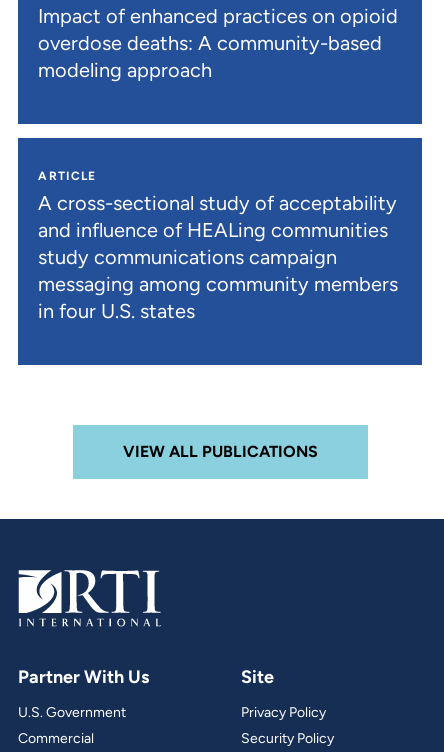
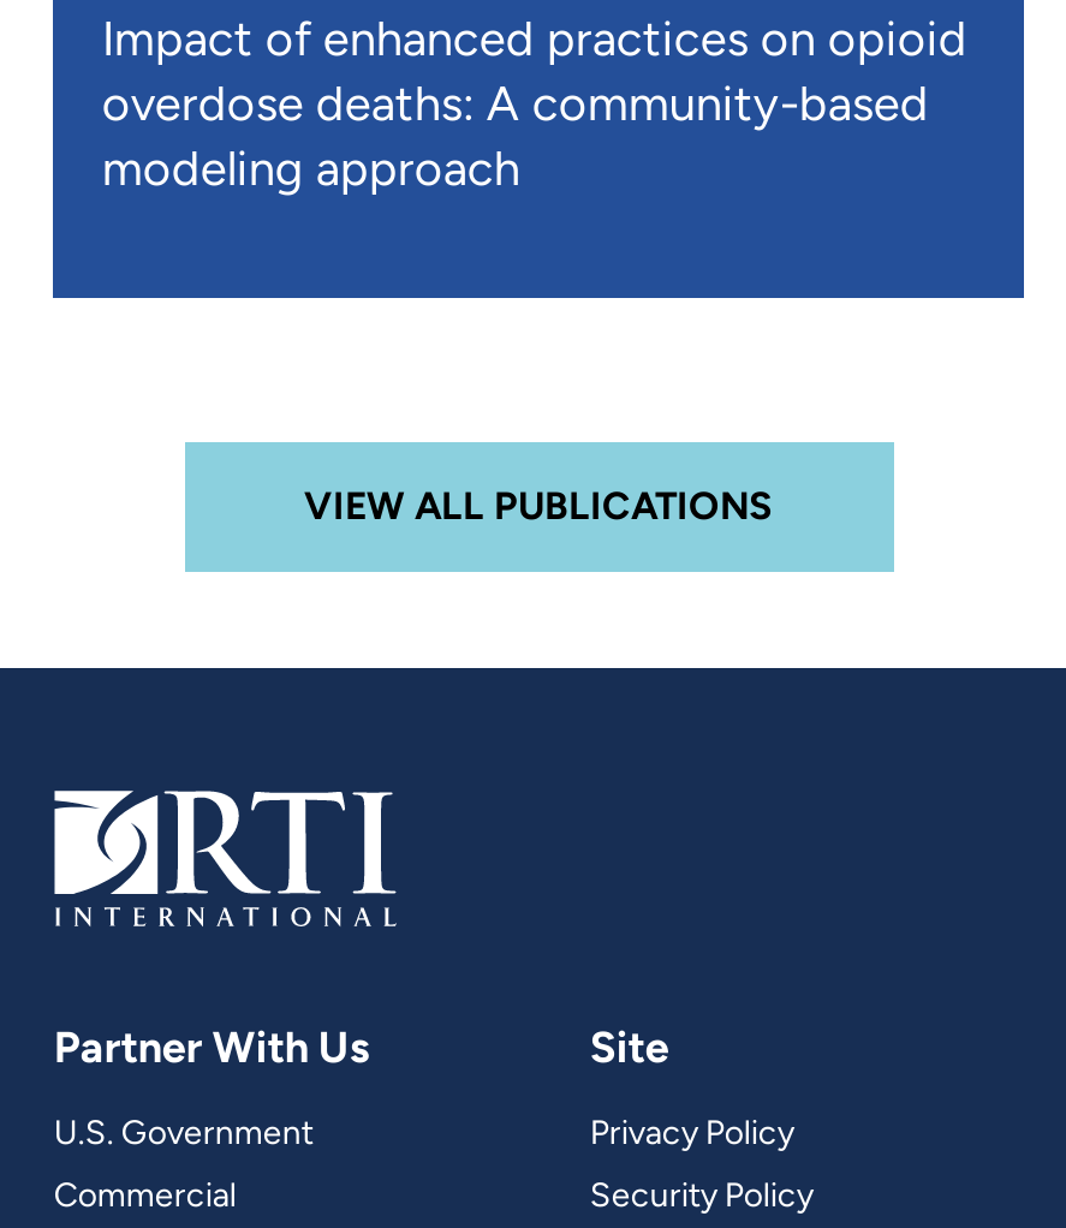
[38,169,398,323] ARTICLE | A cross-sectional study of acceptability | and influence of HEALing communities | study communications campaign | messaging among community members | in four U.S. states -> none

